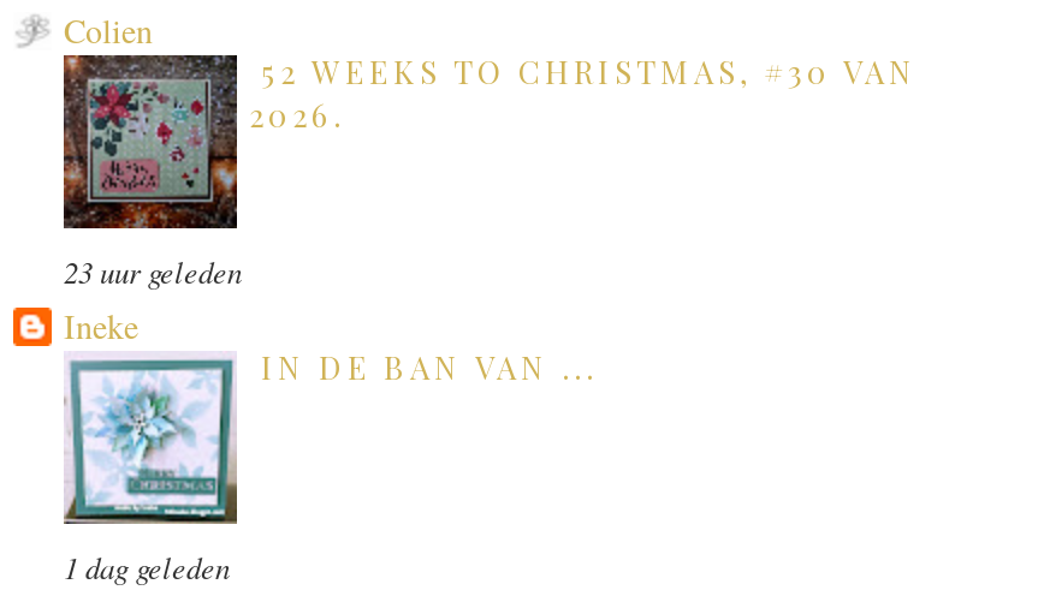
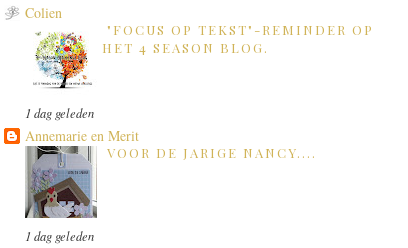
[61,51,918,231] [image] | 52 WEEKS TO CHRISTMAS, #30 VAN | 2026. -> [25,21,374,95] [image] | "FOCUS OP TEKST"-REMINDER OP | HET 4 SEASON BLOG.
[64,251,598,524] [image] | 23 uur geleden | Ineke | IN DE BAN VAN ... -> [25,104,317,219] [image] | 1 dag geleden | Annemarie en Merit | VOOR DE JARIGE NANCY....

